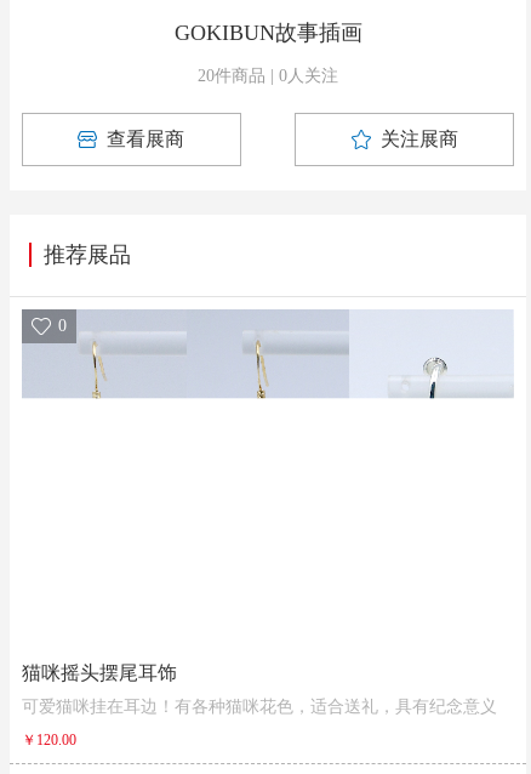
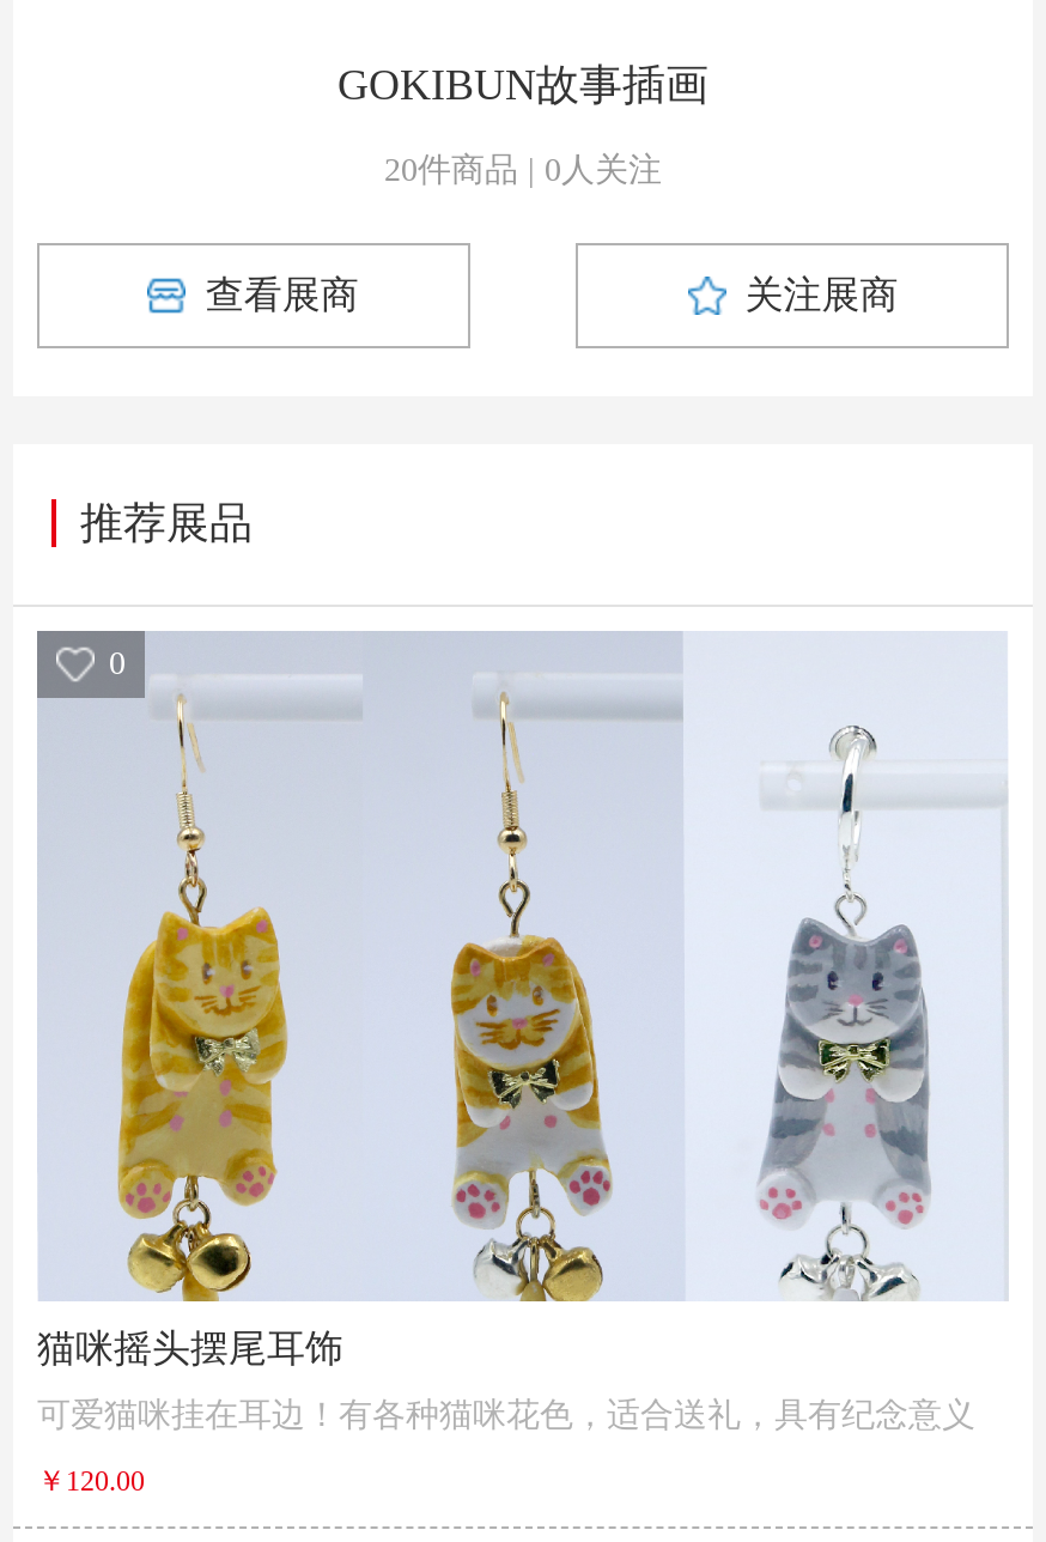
none -> [37,803,1009,1304] [image]

